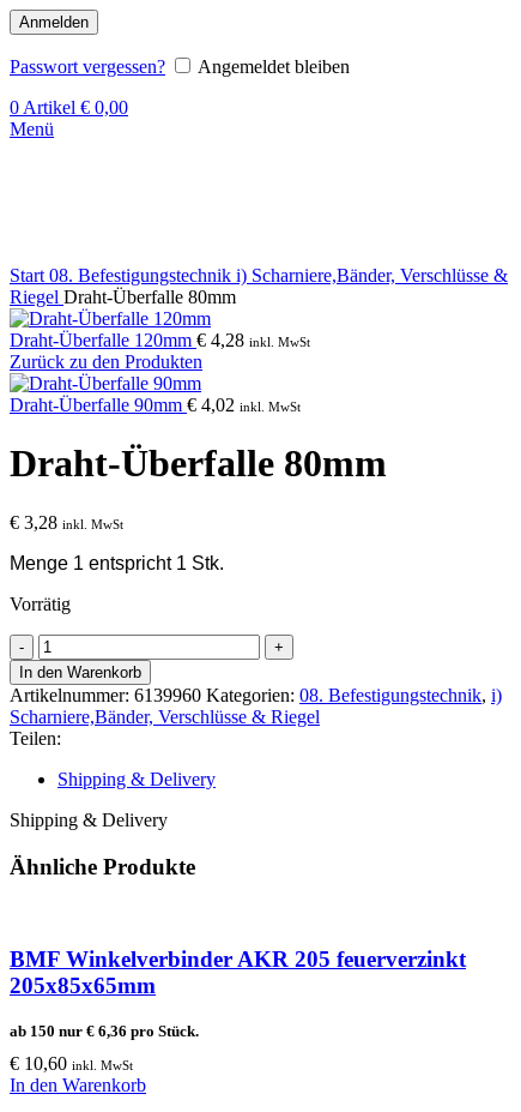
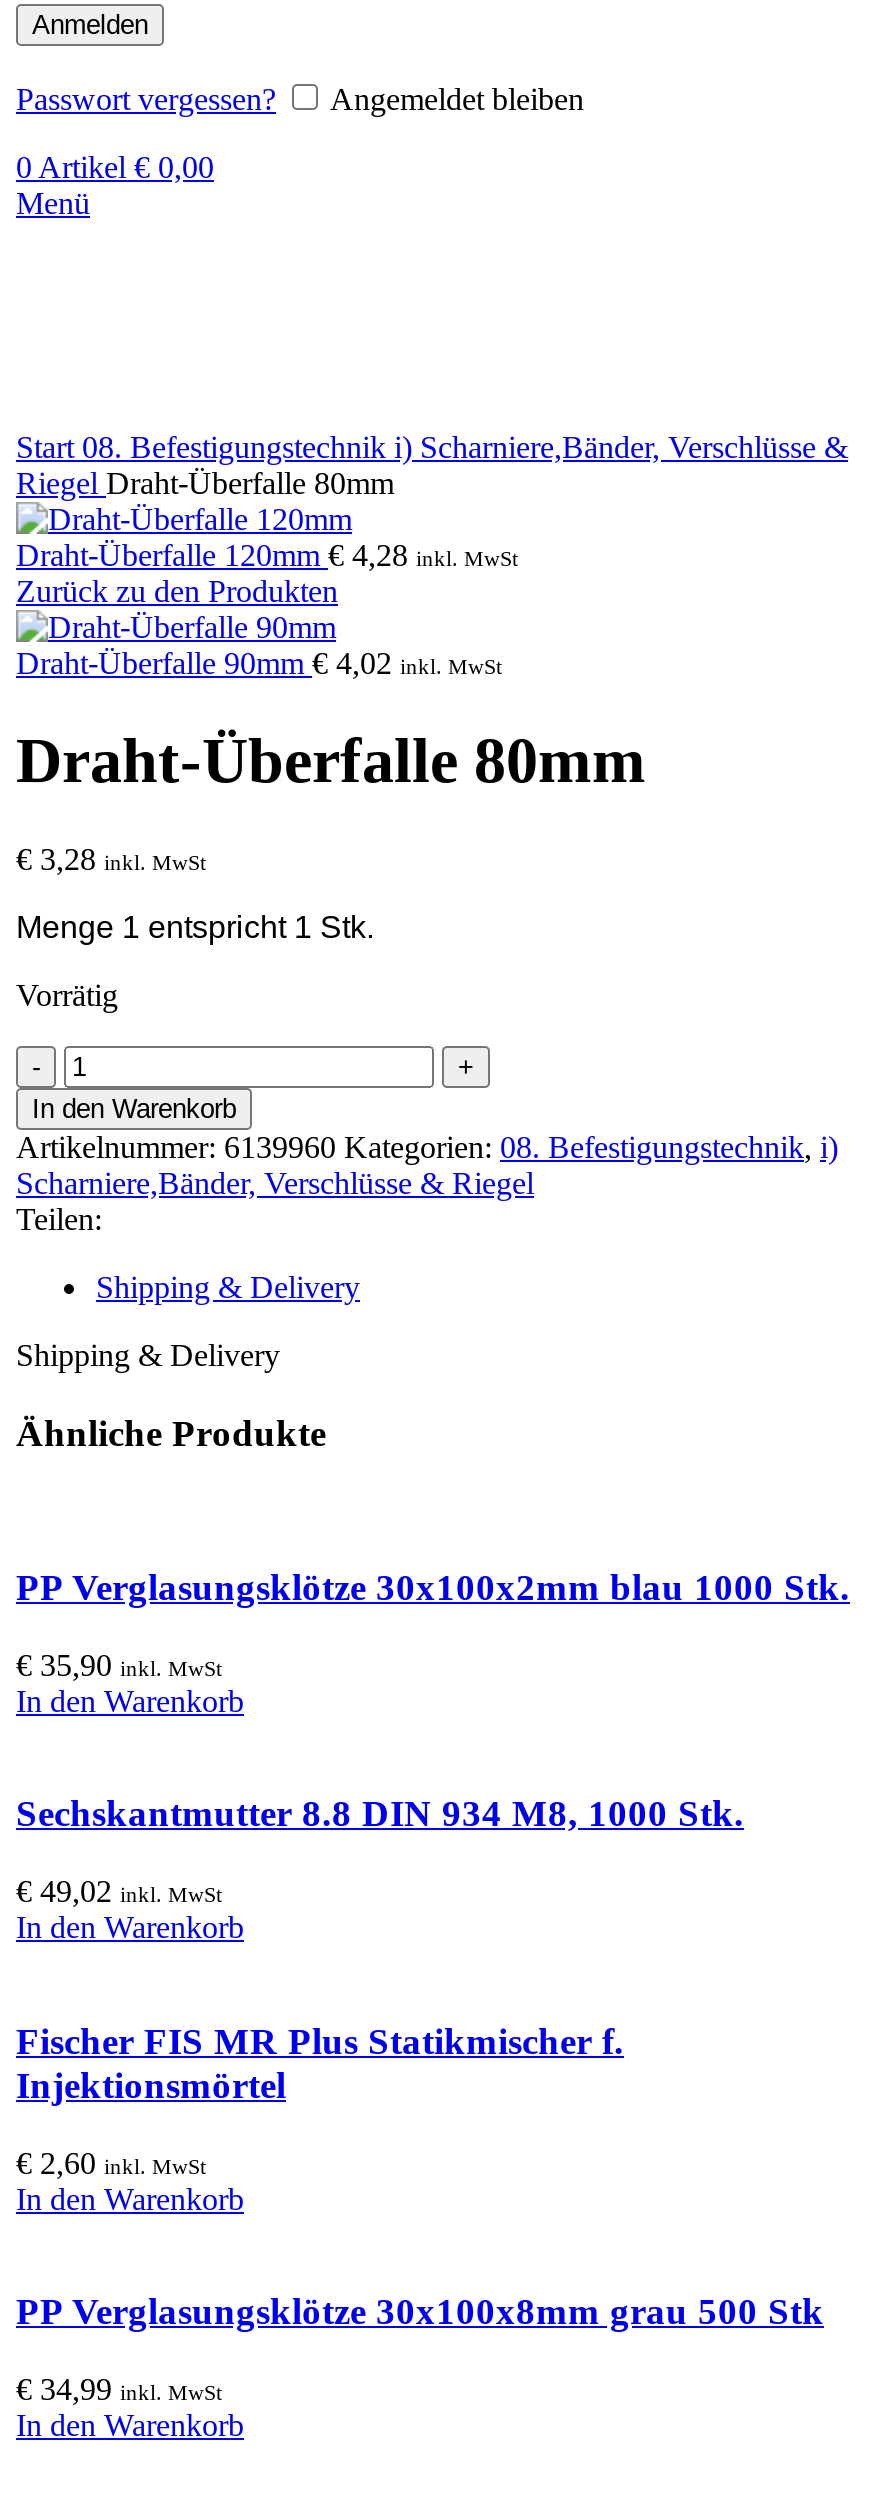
[10,946,466,1073] BMF Winkelverbinder AKR 205 feuerverzinkt | 205x85x65mm | ab 150 nur €6,36 pro Stück. | €10,60 inkl. MwSt -> [16,1566,850,2406] PP Verglasungsklötze 30x100x2mm blau 1000 Stk. | €35,90 inkl. MwSt | In den Warenkorb | Sechskantmutter 8.8 DIN 934 M8, 1000 Stk. | €49,02 inkl. MwSt | In den Warenkorb | Fischer FIS MR Plus Statikmischer f. | Injektionsmörtel | €2,60 inkl. MwSt | In den Warenkorb | PP Verglasungsklötze 30x100x8mm grau 500 Stk | €34,99 inkl. MwSt

